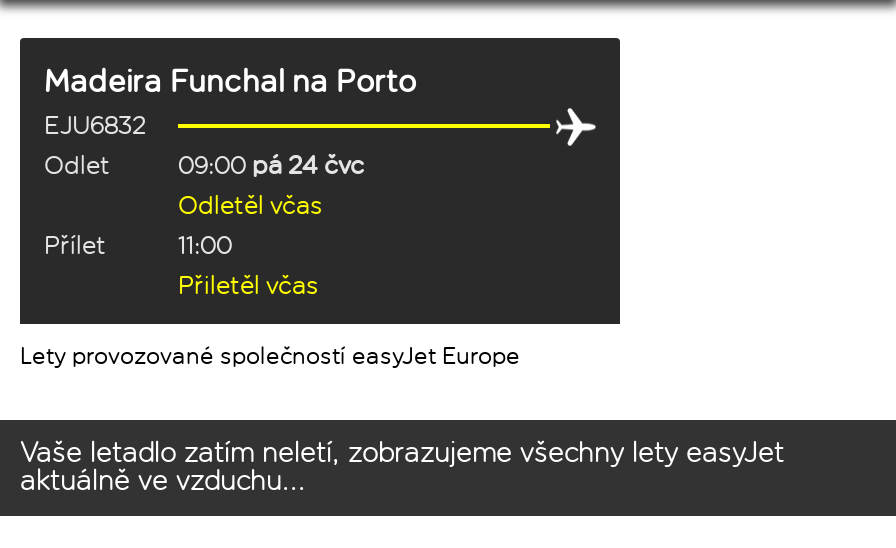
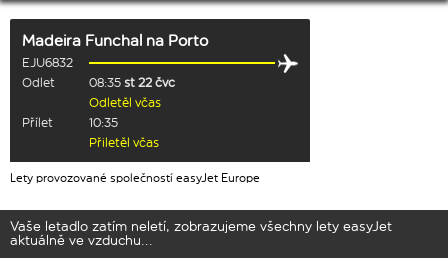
[178,150,364,180] 09:00 pá 24 čvc -> [89,75,175,90] 08:35 st 22 čvc
[178,230,232,260] 11:00 -> [89,115,118,130] 10:35

